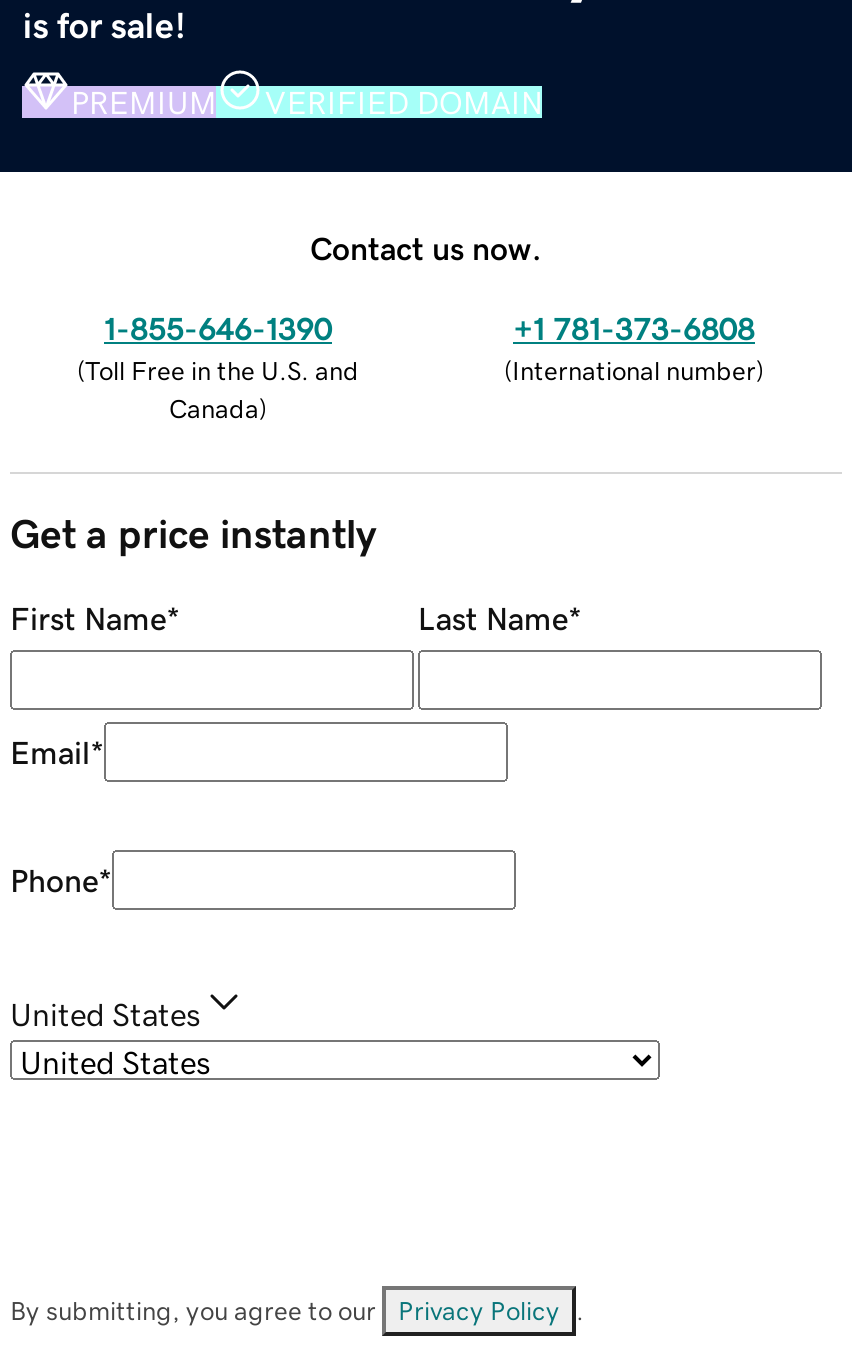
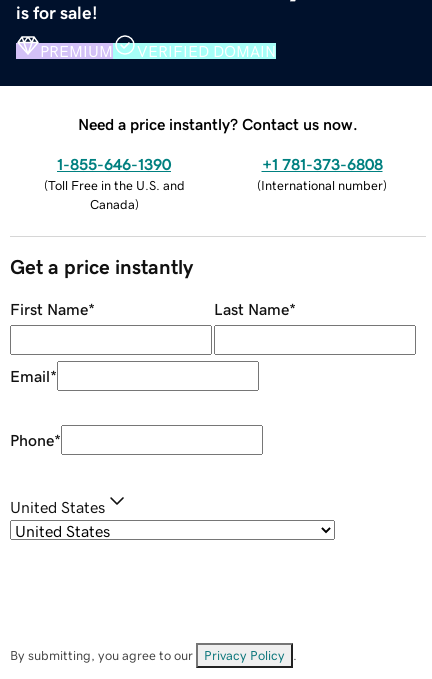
[310,231,542,263] Contact us now. -> [78,116,358,132] Need a price instantly? Contact us now.

